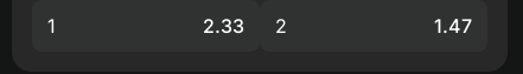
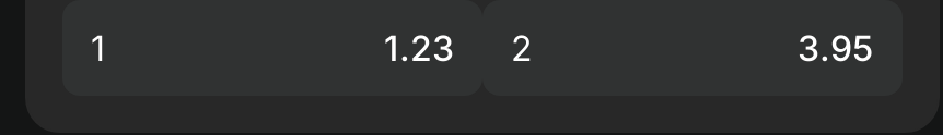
[203,14,287,38] 2.33 2 -> [384,26,533,70] 1.23 2
[434,14,472,38] 1.47 -> [798,26,874,70] 3.95

